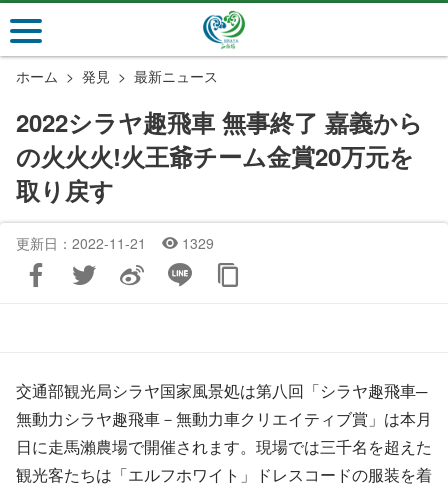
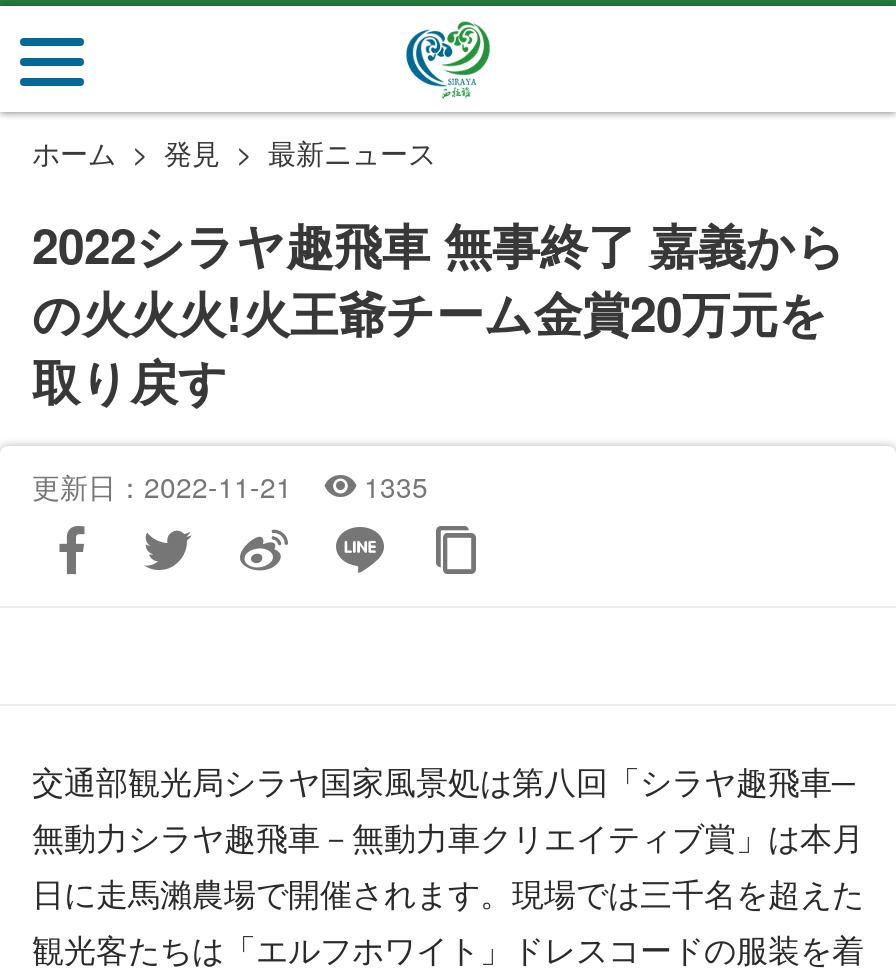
[182,232,214,252] 1329 -> [364,465,428,505] 1335

